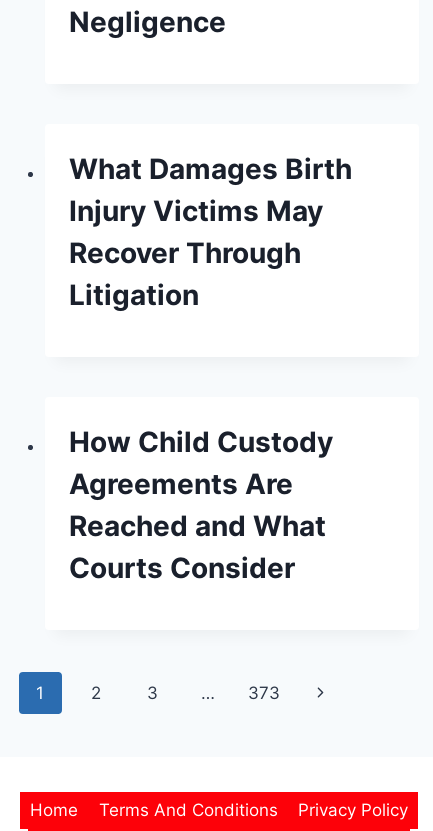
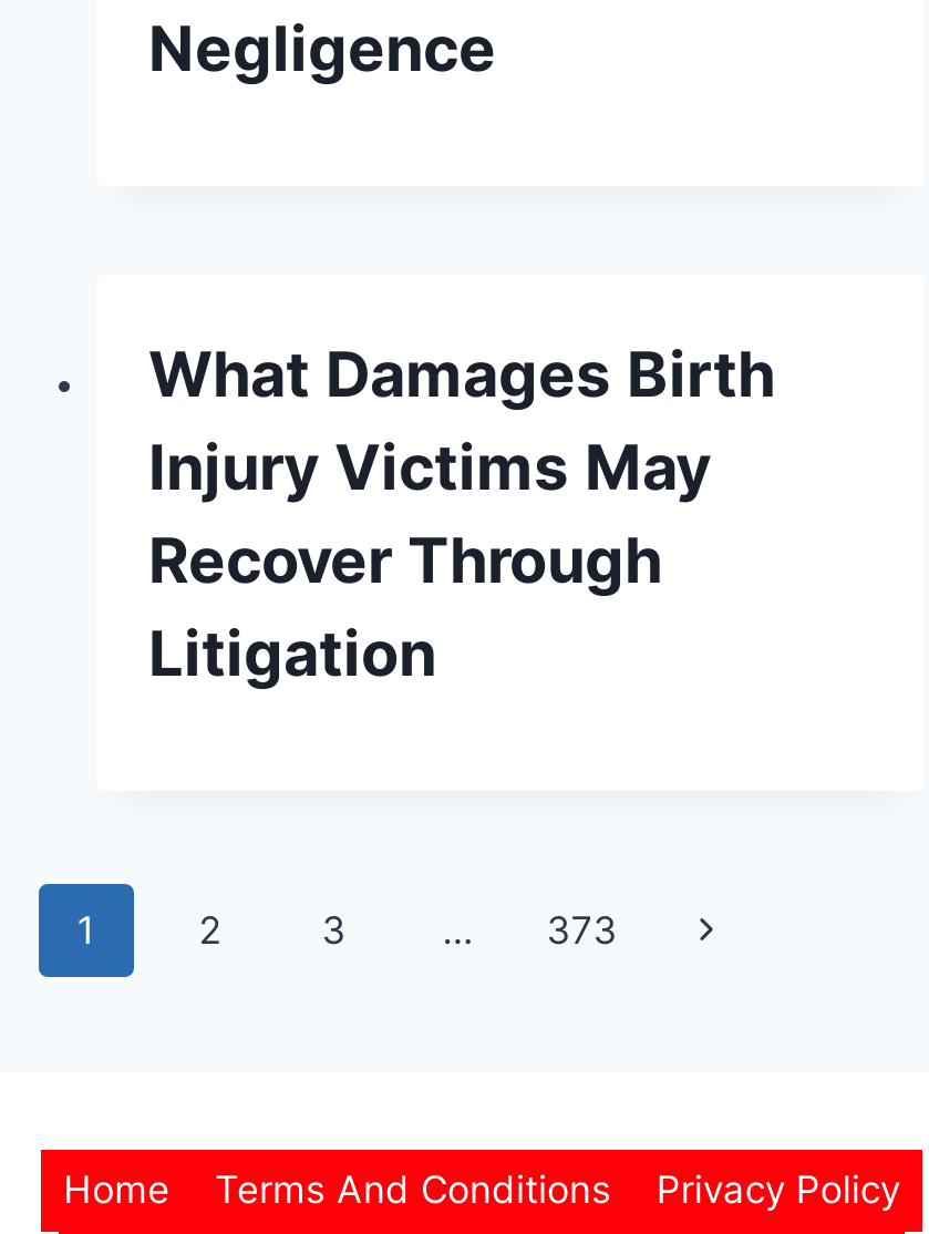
[68,425,332,585] How Child Custody | Agreements Are | Reached and What | Courts Consider -> none

